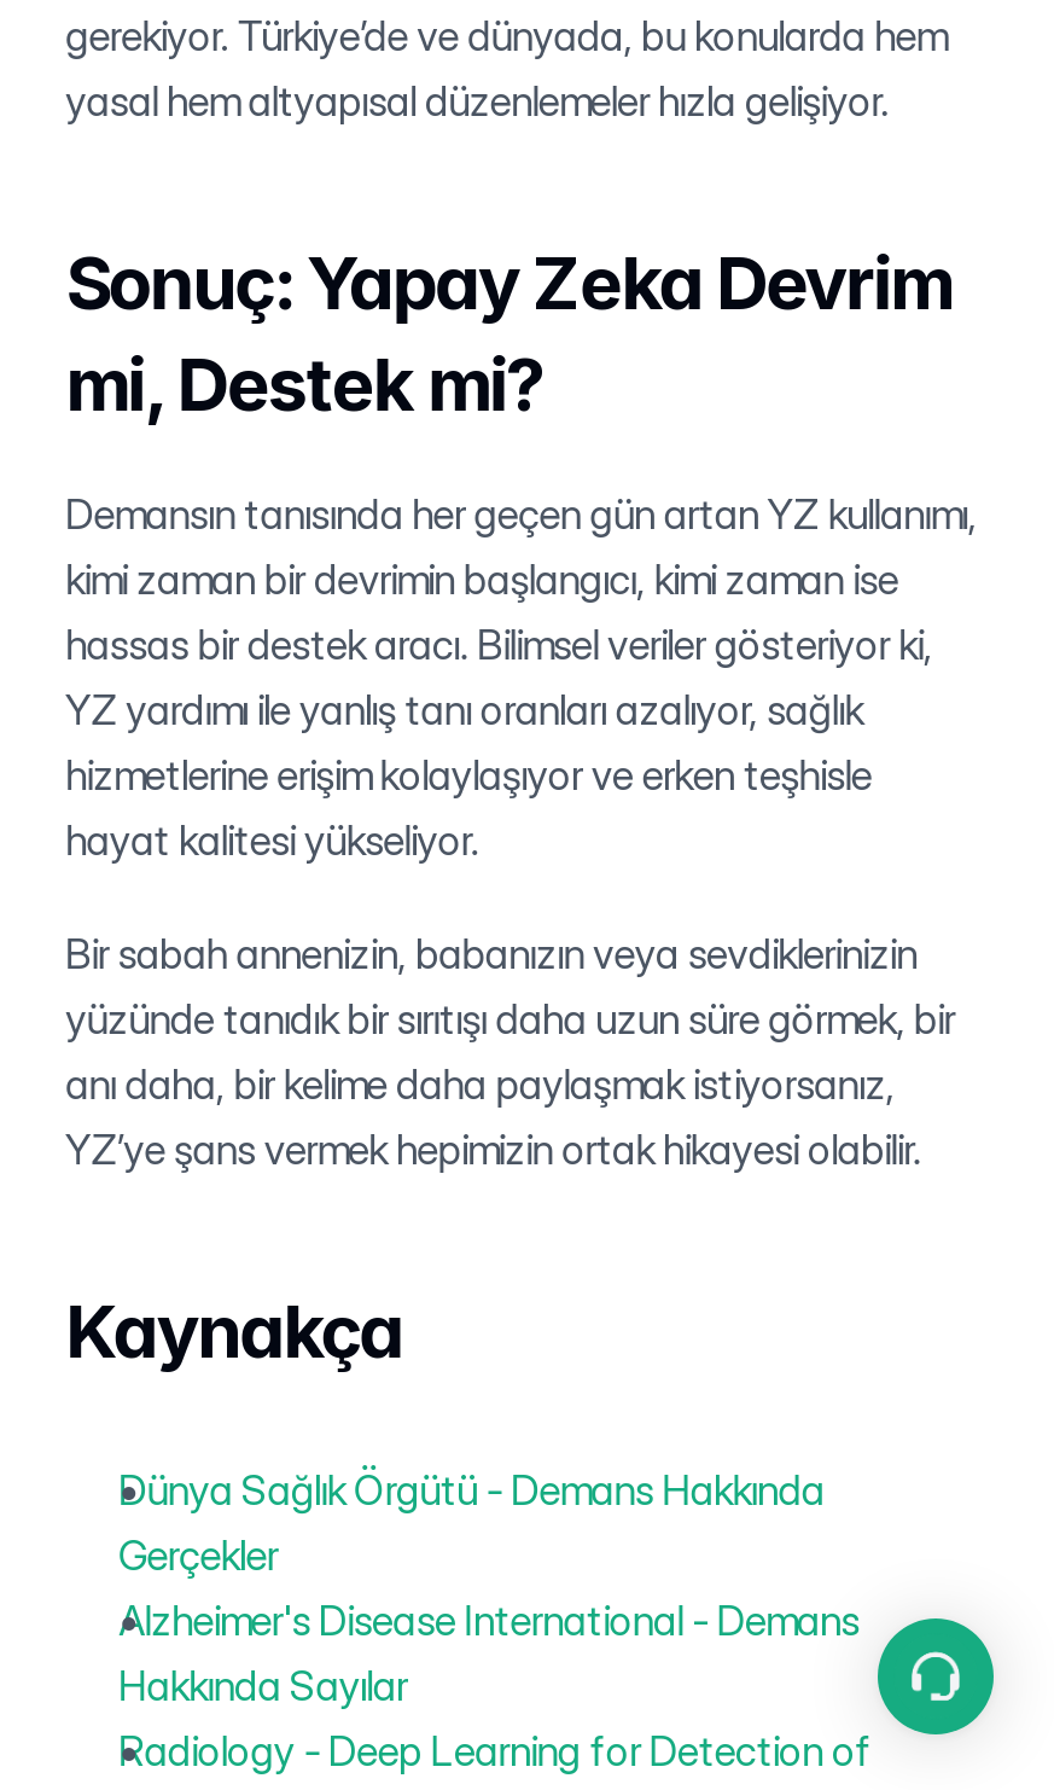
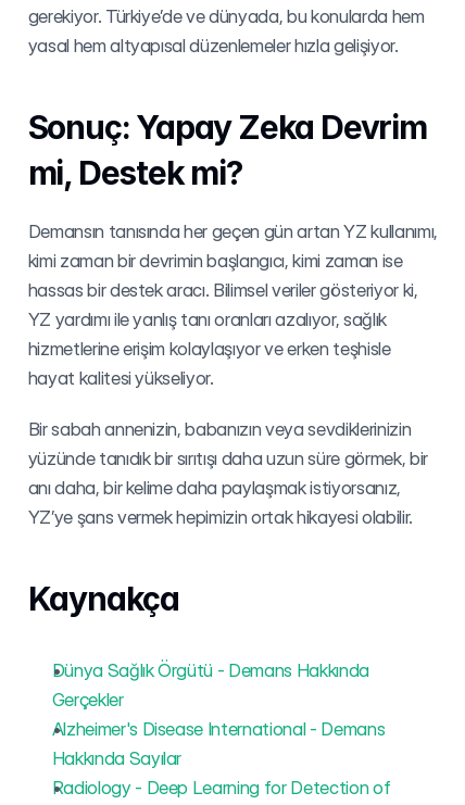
[875,1616,996,1739] [image] -> none

